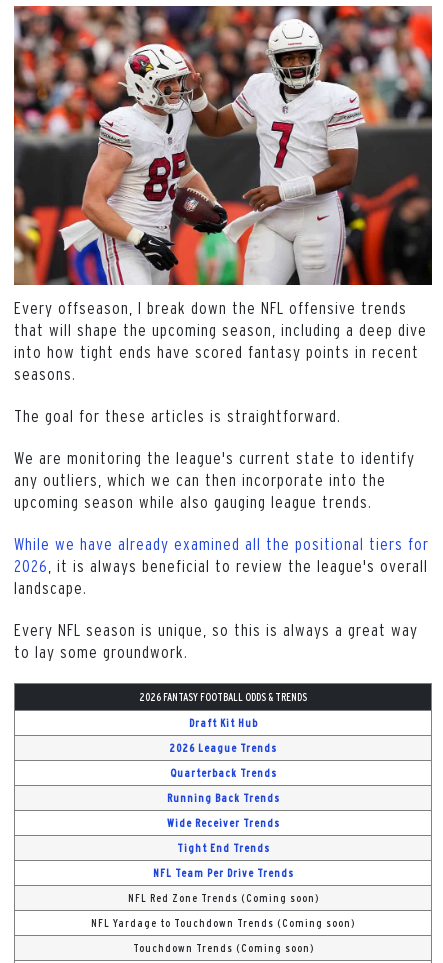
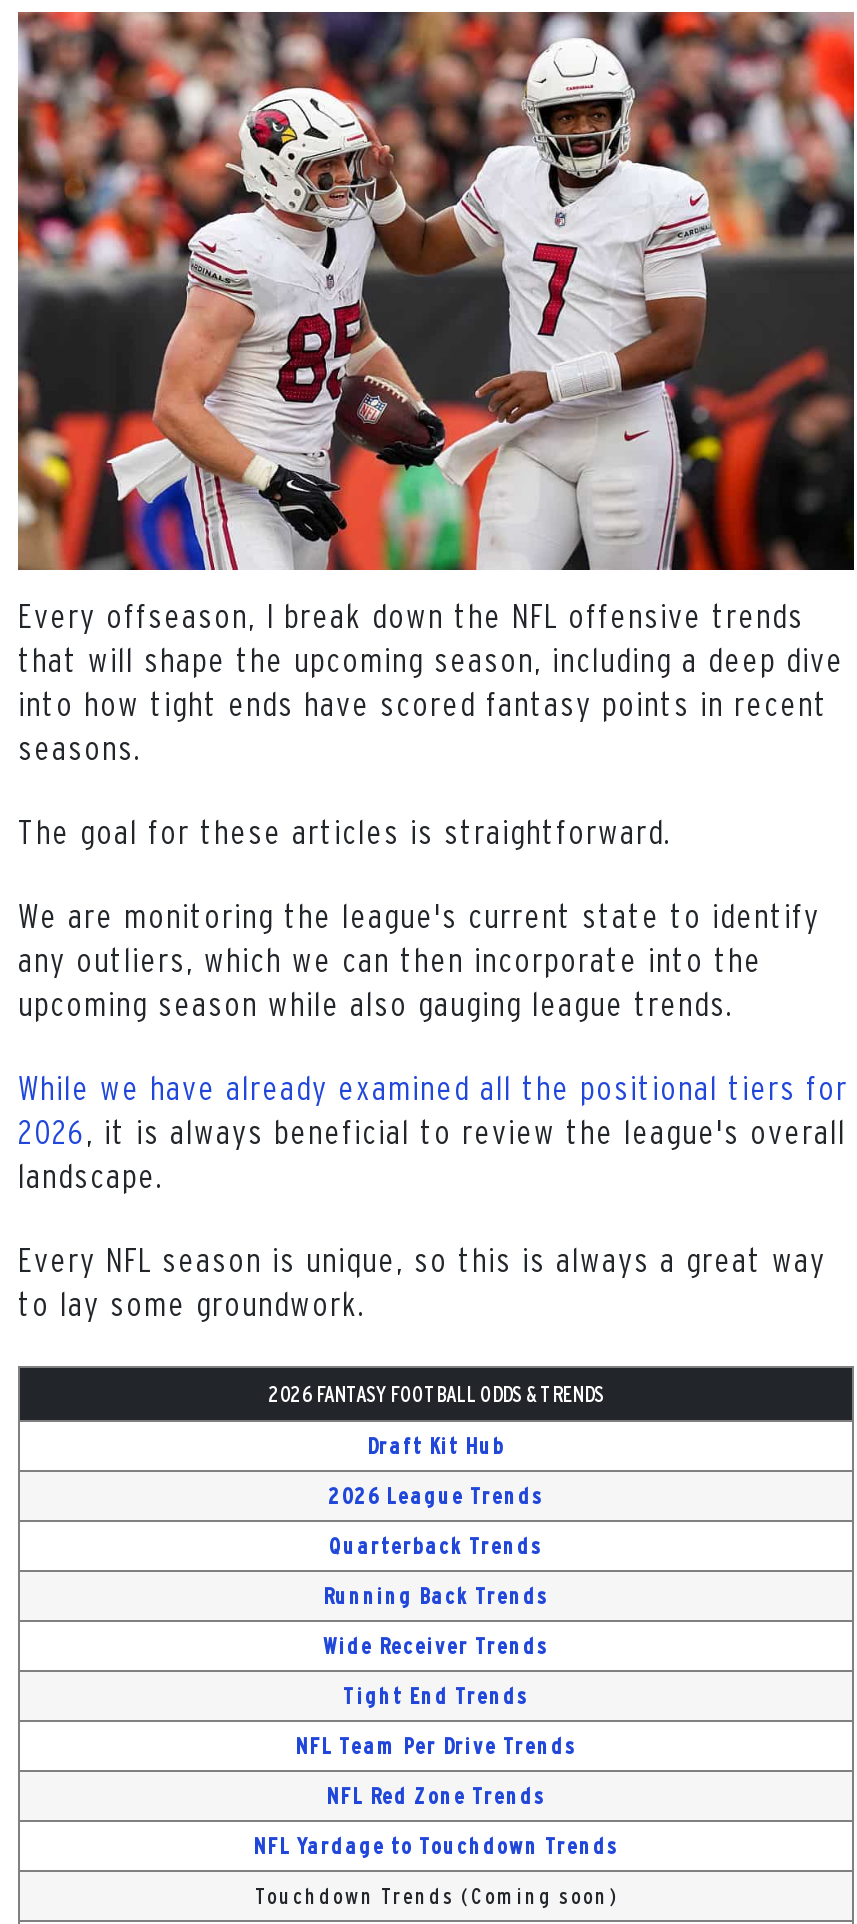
[127,892,318,904] NFL Red Zone Trends (Coming soon) -> [326,1784,546,1808] NFL Red Zone Trends
[91,917,355,929] NFL Yardage to Touchdown Trends (Coming soon) -> [253,1834,619,1858] NFL Yardage to Touchdown Trends

